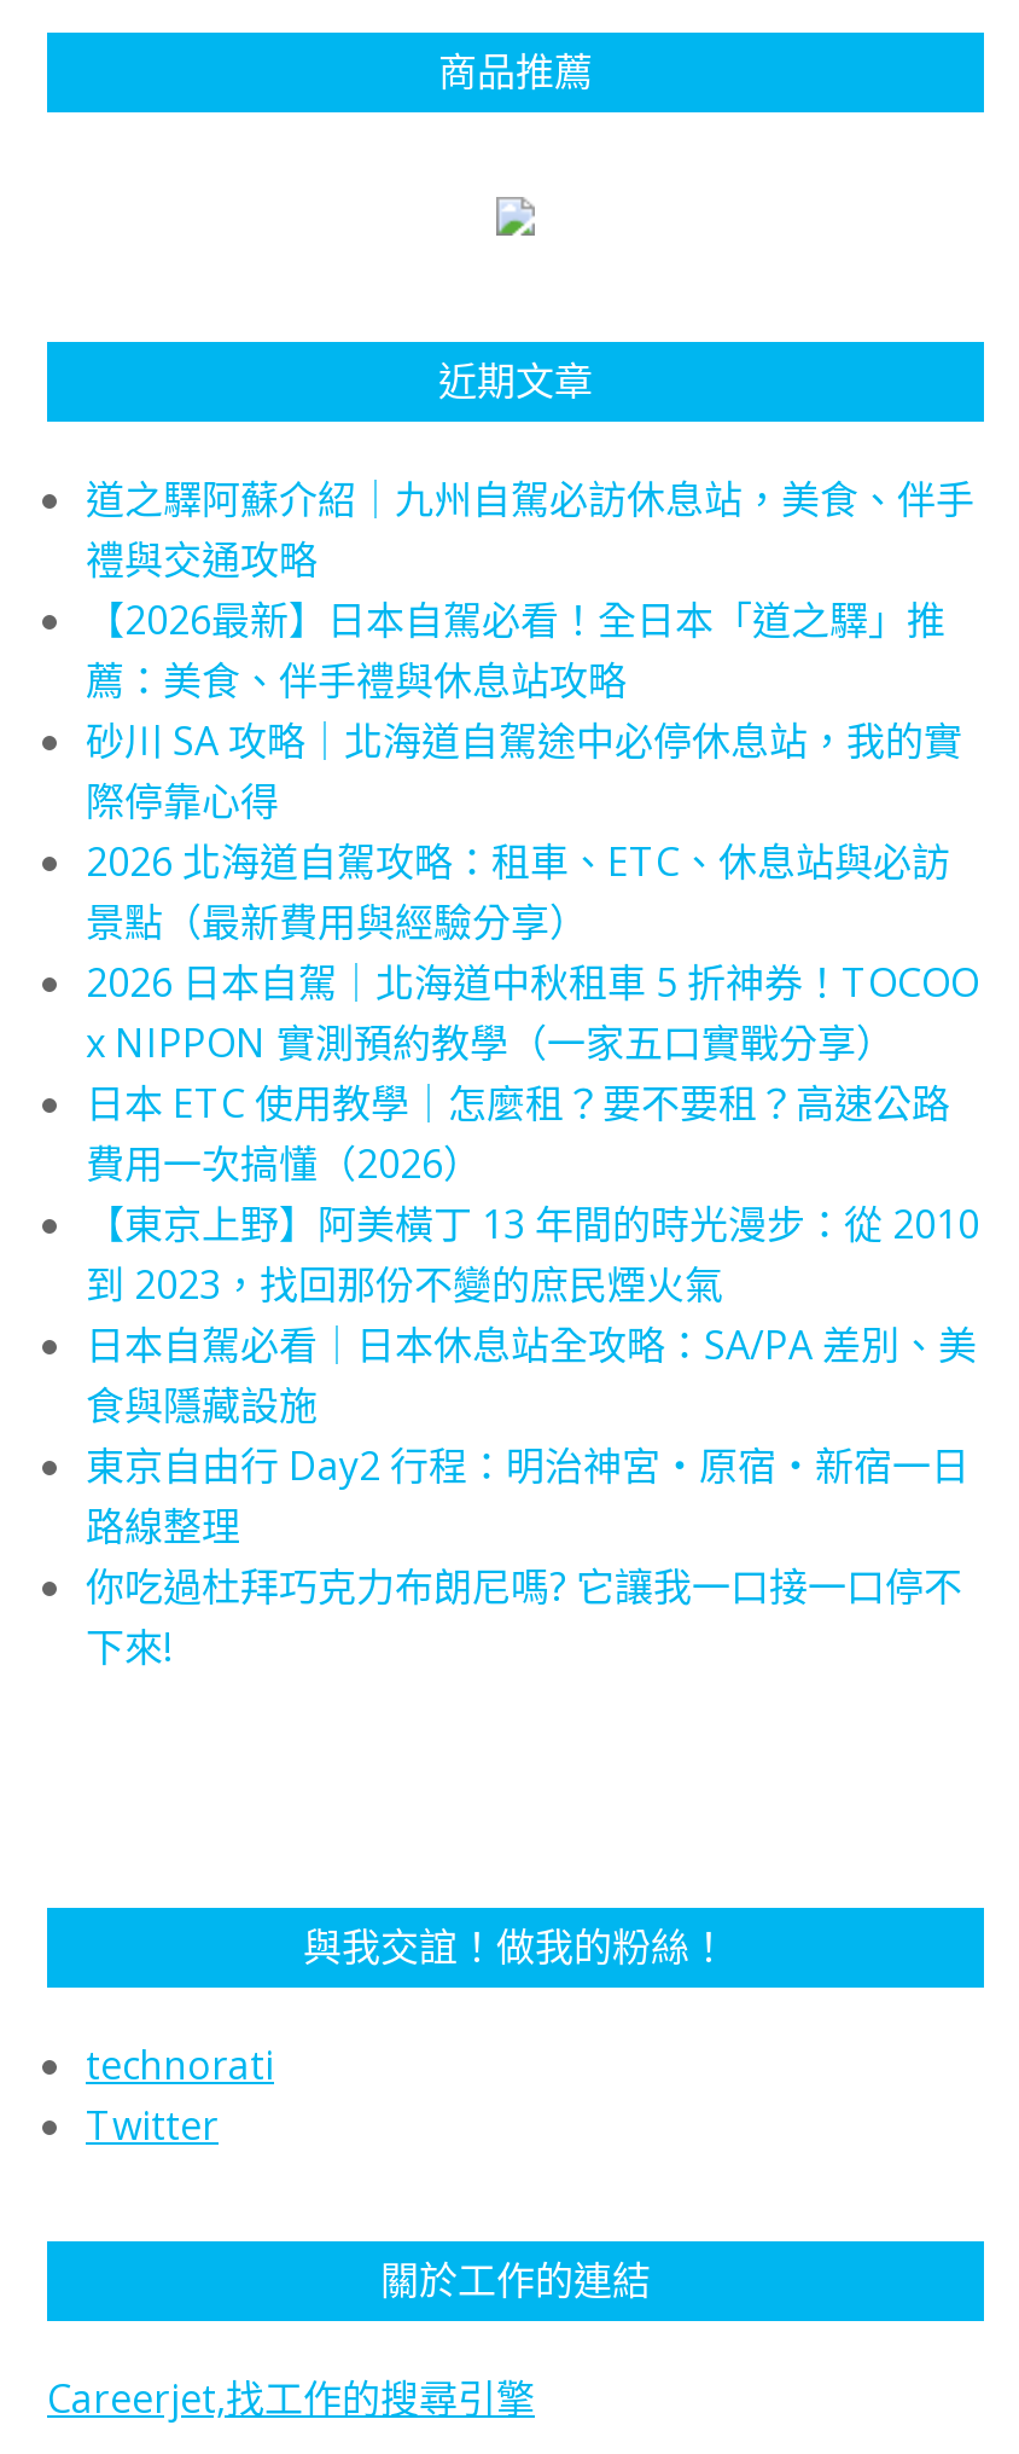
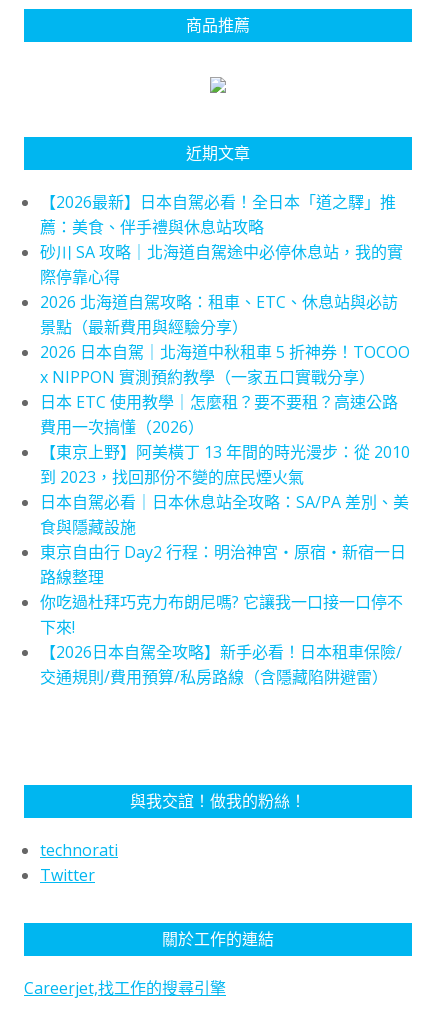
[86,472,974,586] 道之驛阿蘇介紹｜九州自駕必訪休息站，美食、伴手 | 禮與交通攻略 -> none
moved [86,593,979,1673] -> [40,191,410,638]: 【2026最新】日本自駕必看！全日本「道之驛」推 | 薦：美食、伴手禮與休息站攻略 | 砂川 SA 攻略｜北海道自駕途中必停休息站，我的實 | ... | 你吃過杜拜巧克力布朗尼嗎? 它讓我一口接一口停不 | 下來!
none -> [40,641,402,688] 【2026日本自駕全攻略】新手必看！日本租車保險/ | 交通規則/費用預算/私房路線（含隱藏陷阱避雷）

